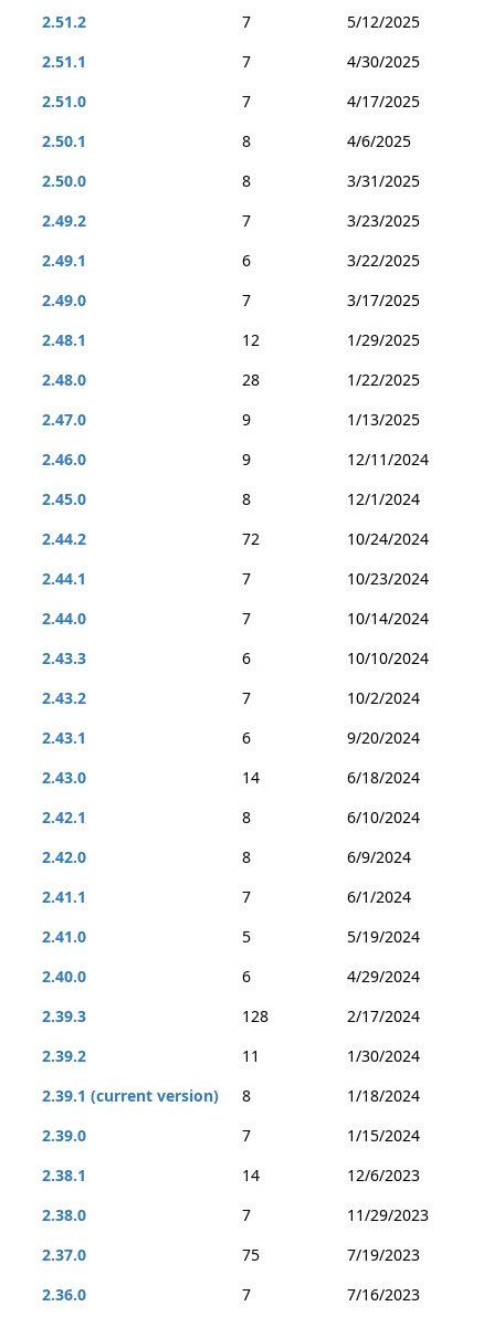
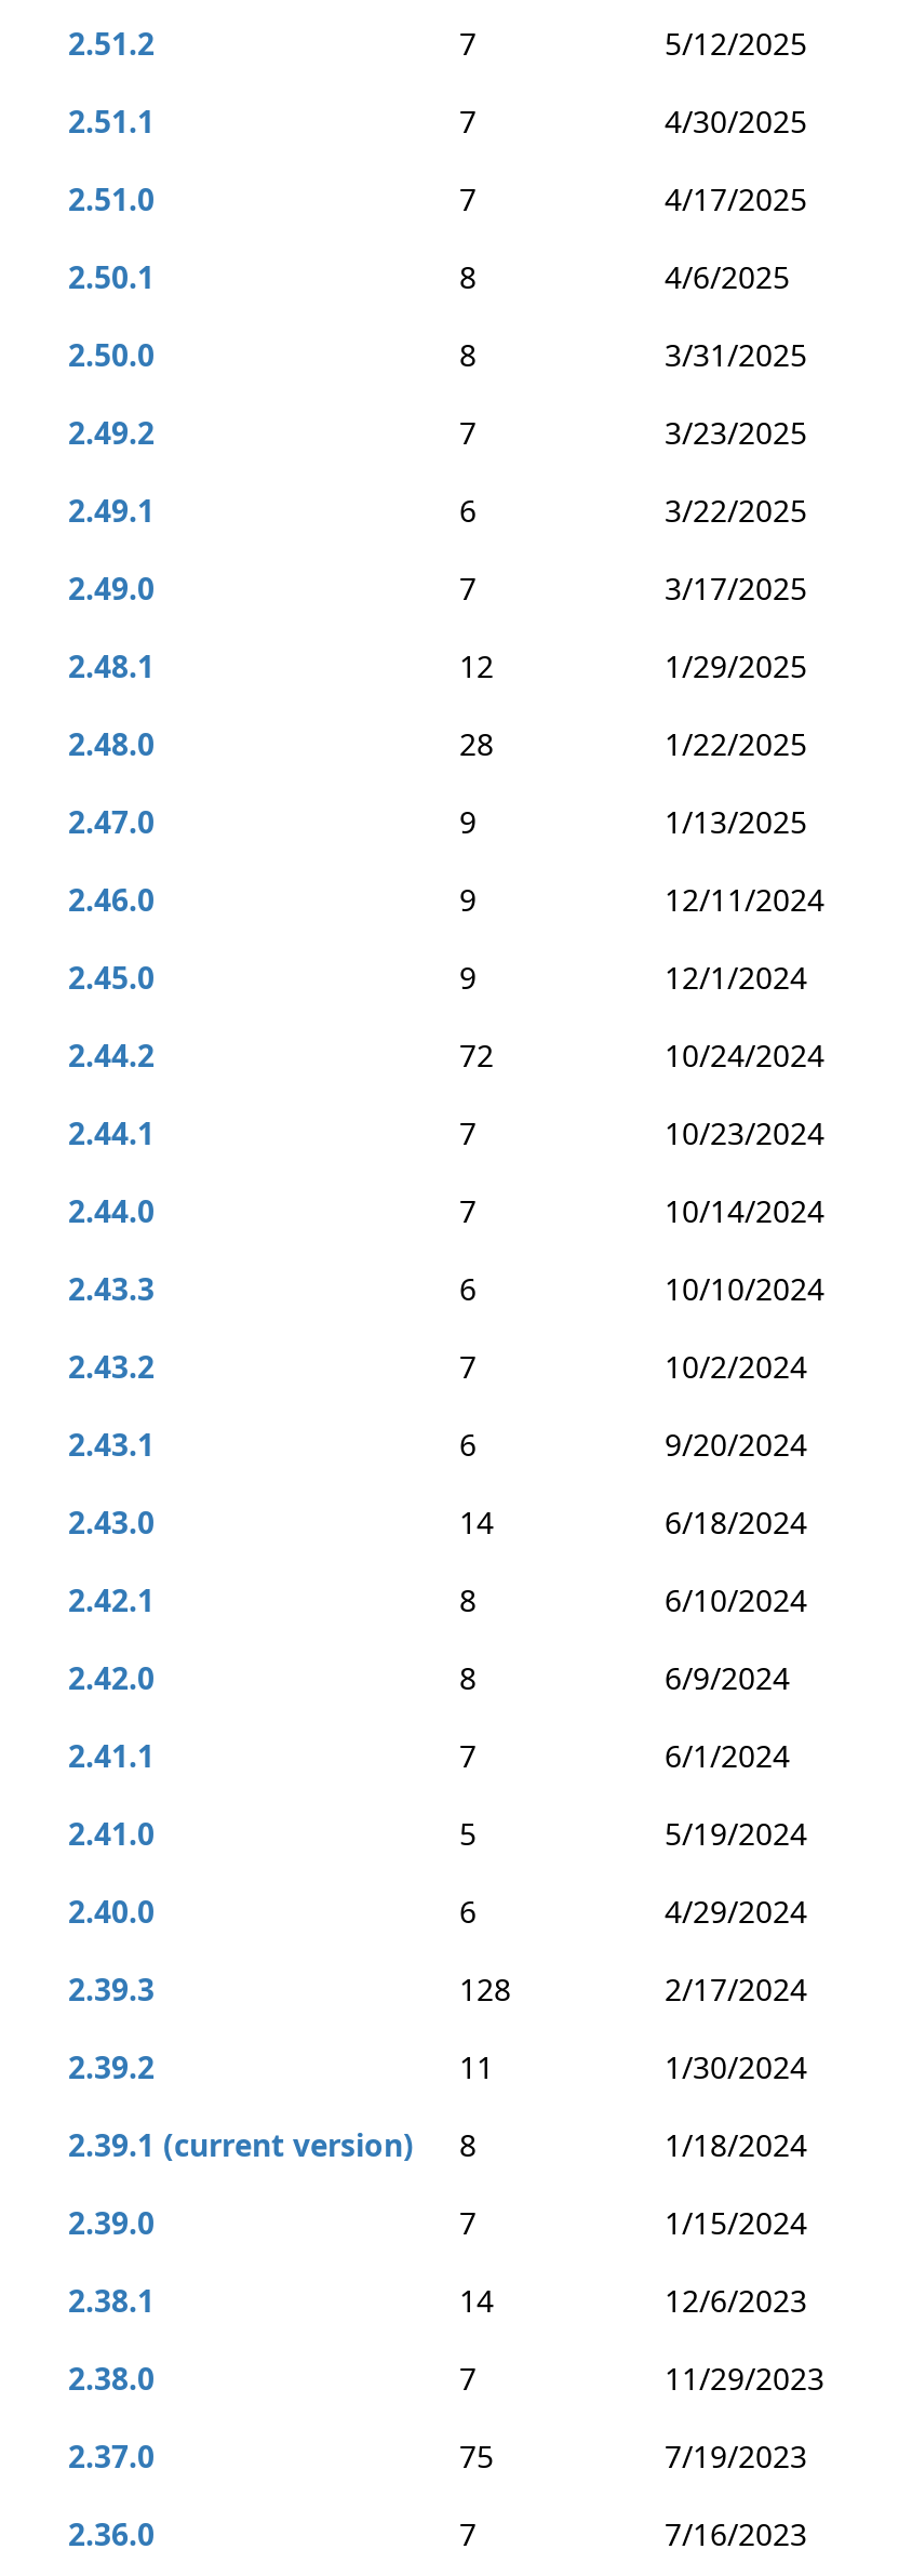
[242,488,251,509] 8 -> [459,957,477,998] 9

